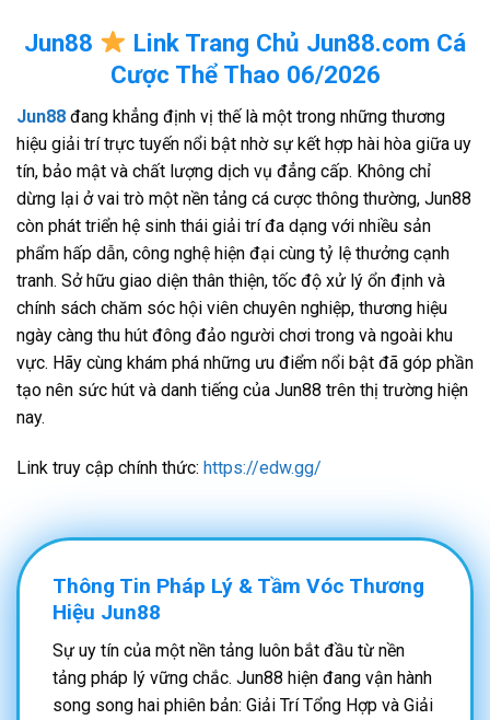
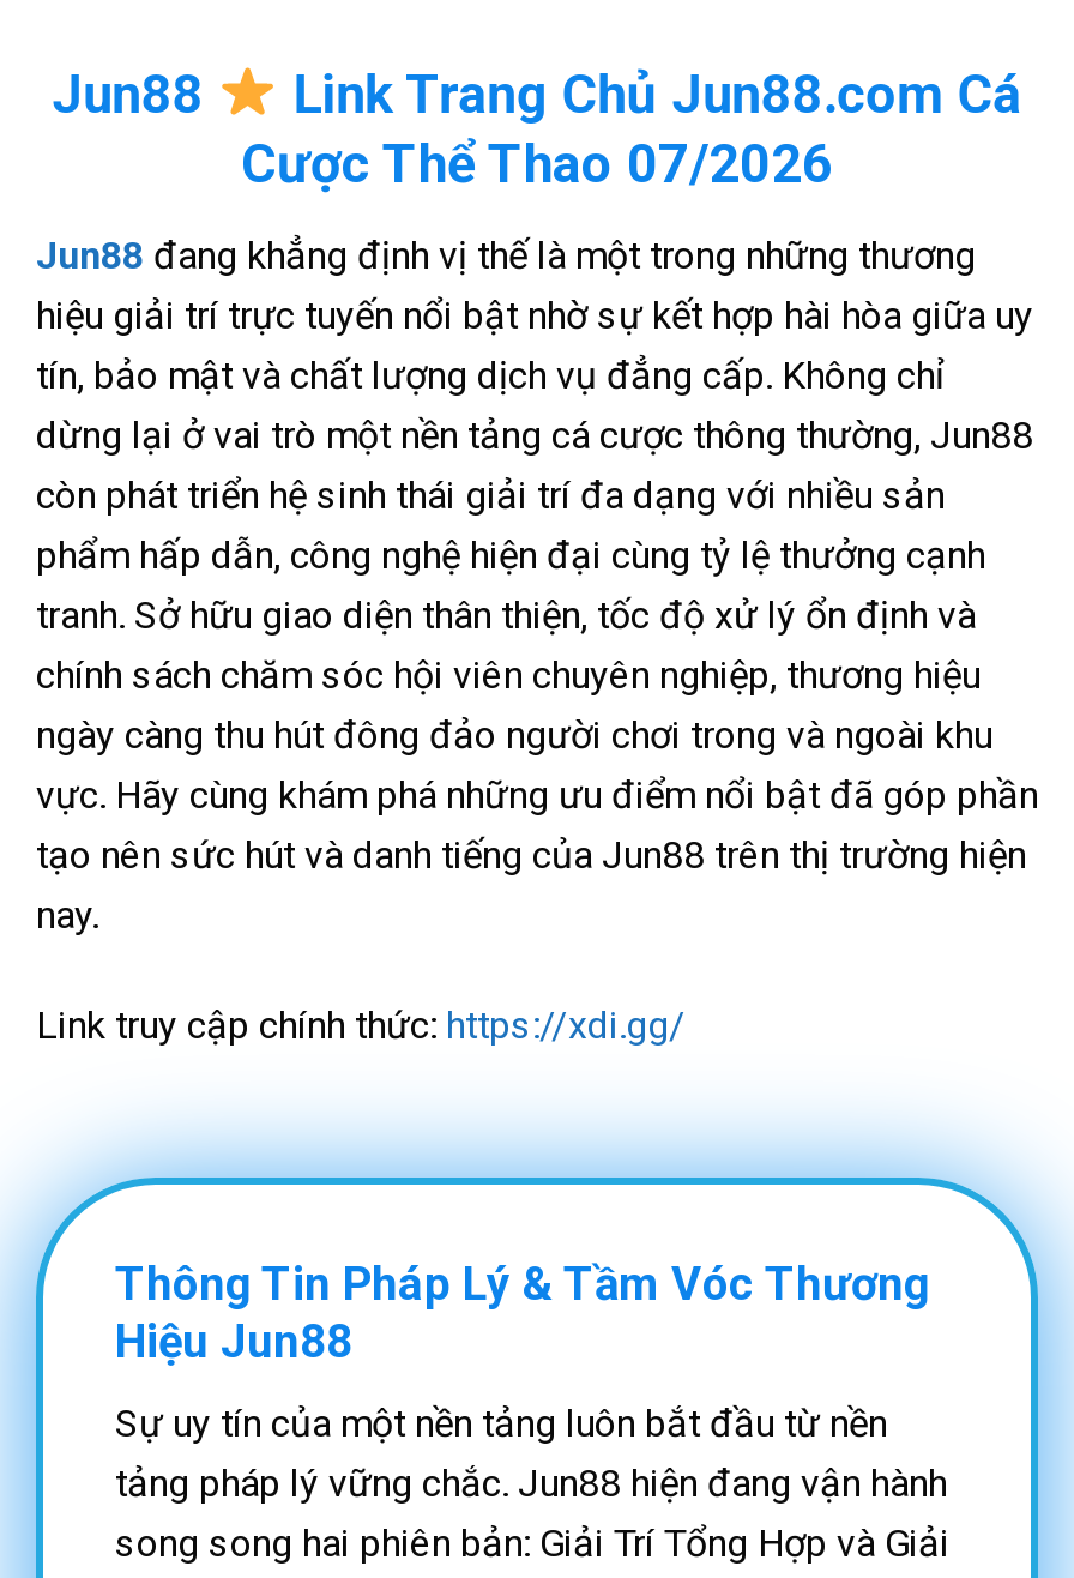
[110,60,380,89] Cược Thể Thao 06/2026 -> [241,132,833,195] Cược Thể Thao 07/2026
[16,458,322,478] Link truy cập chính thức: https://edw.gg/ -> [36,1003,686,1048] Link truy cập chính thức: https://xdi.gg/

